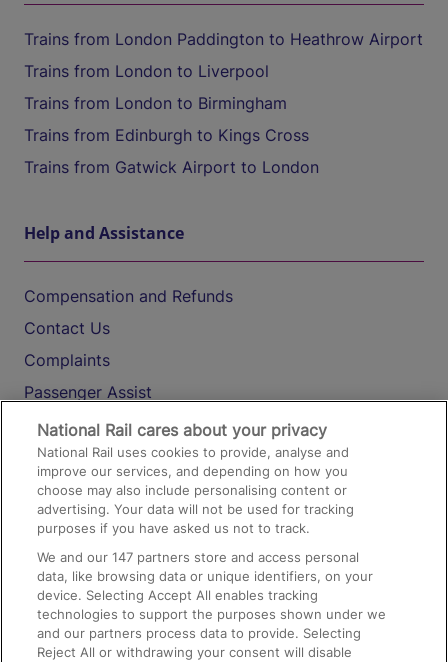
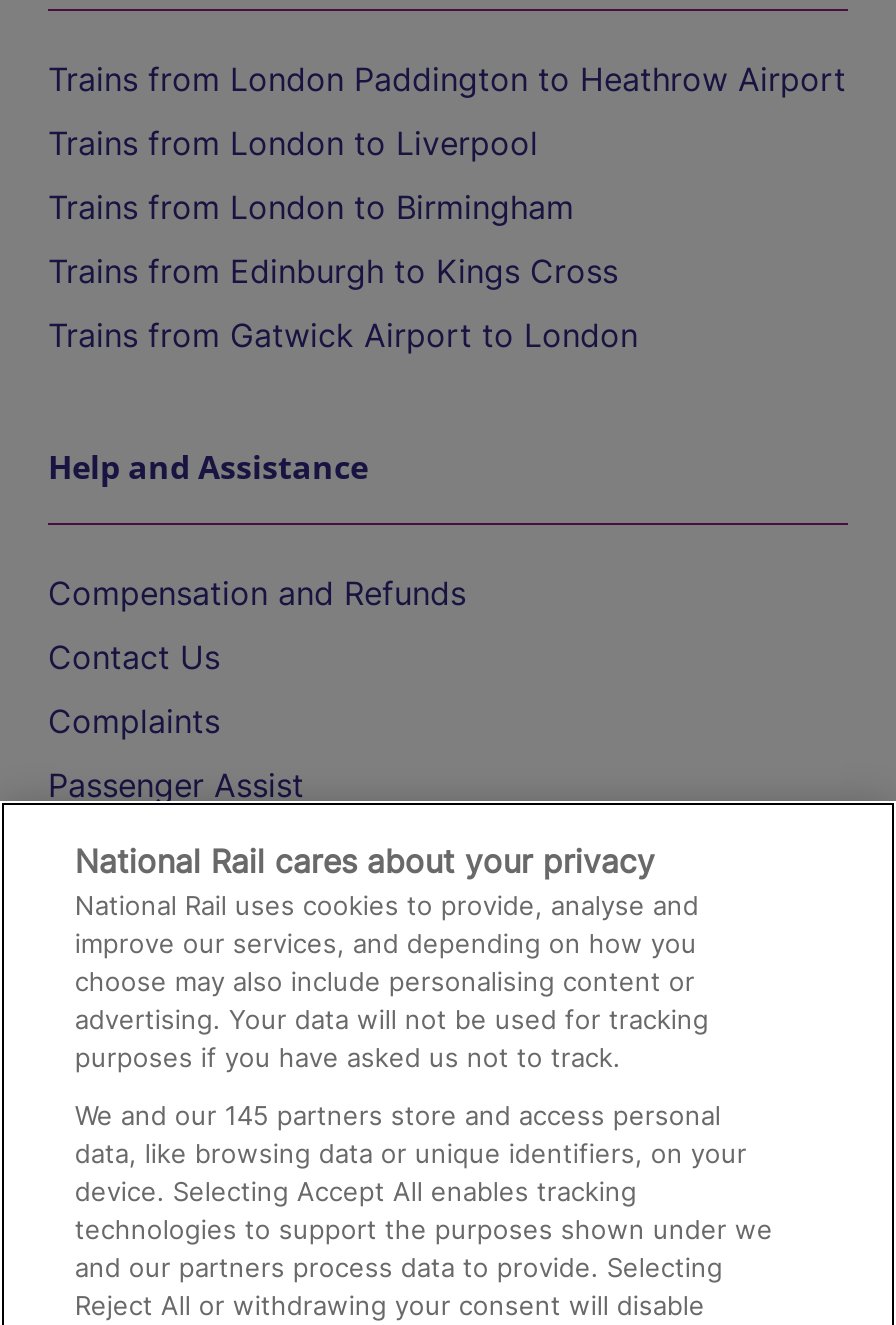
[37,549,359,565] We and our 147 partners store and access personal -> [75,1099,721,1131] We and our 145 partners store and access personal

